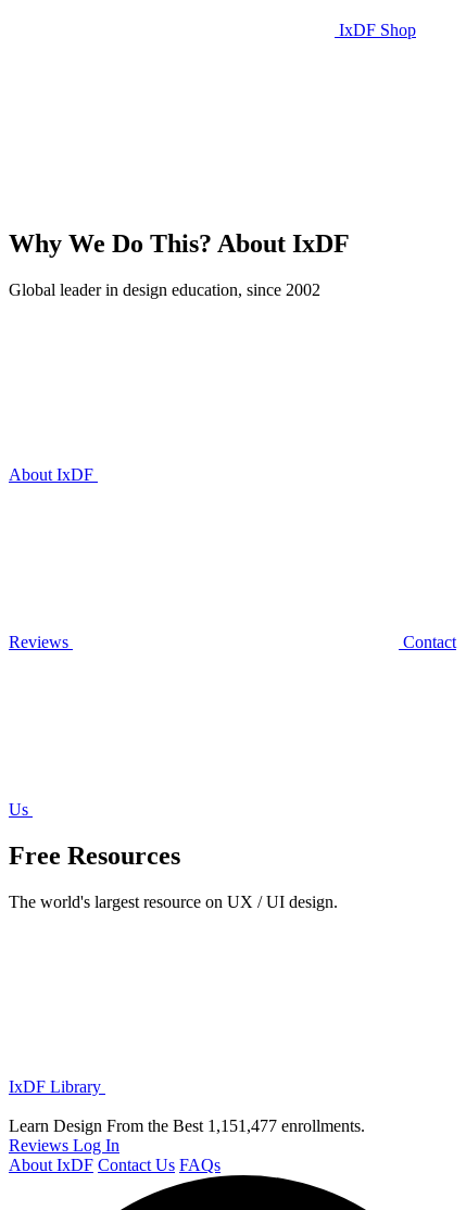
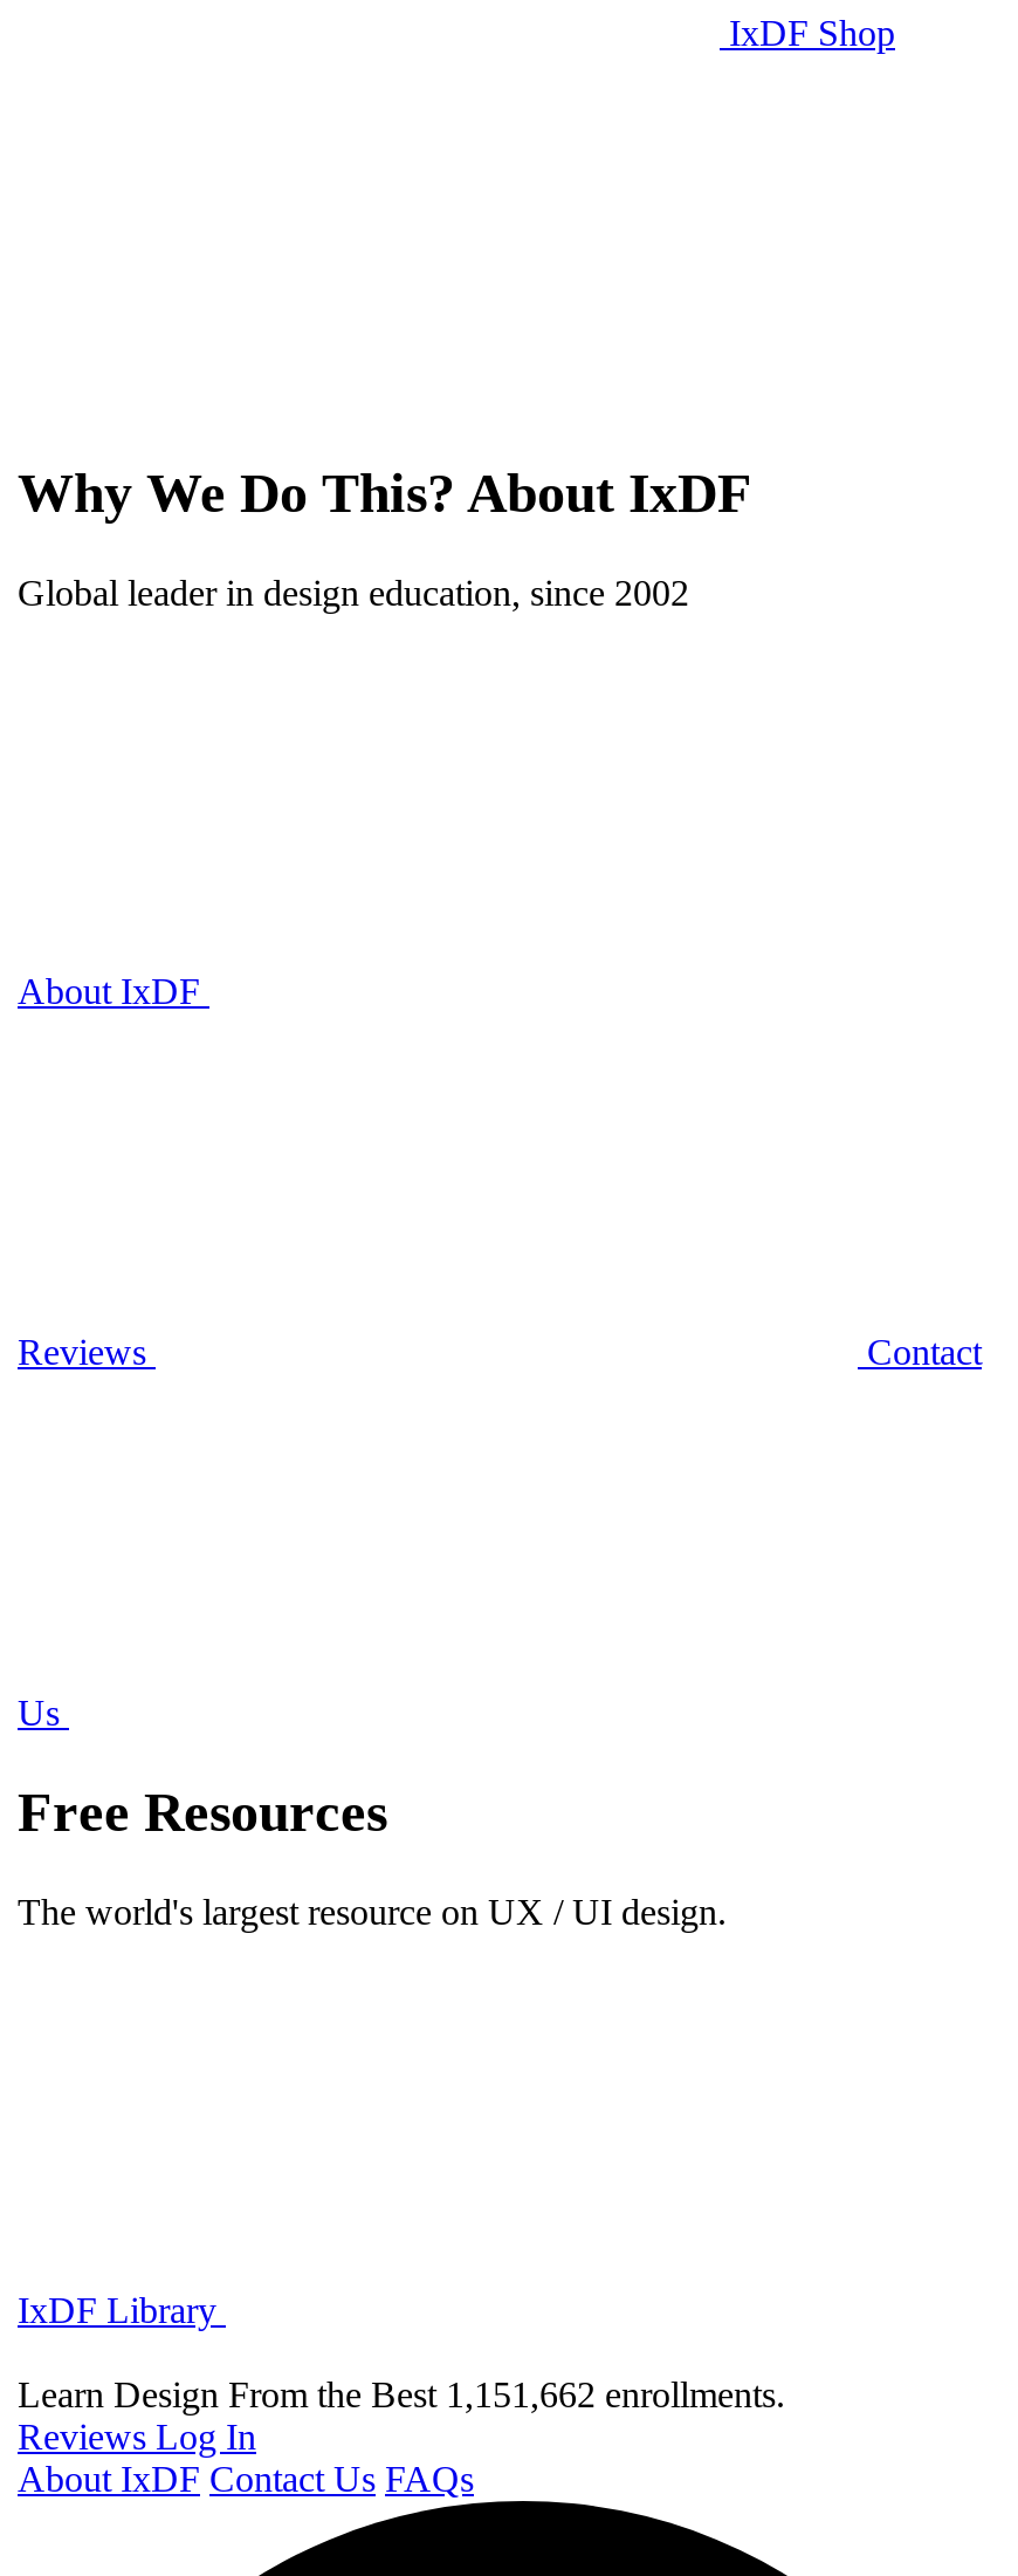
[9,1116,365,1135] Learn Design From the Best 1,151,477 enrollments. -> [18,2374,785,2414] Learn Design From the Best 1,151,662 enrollments.

